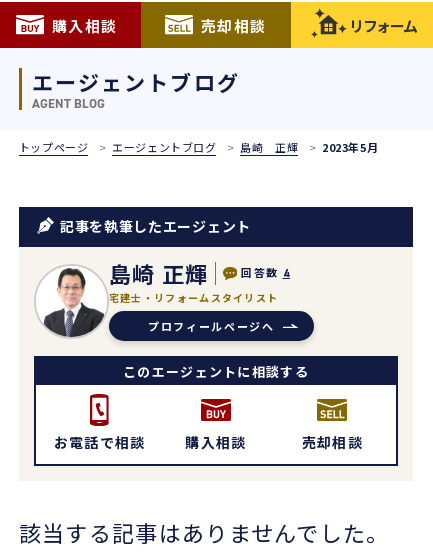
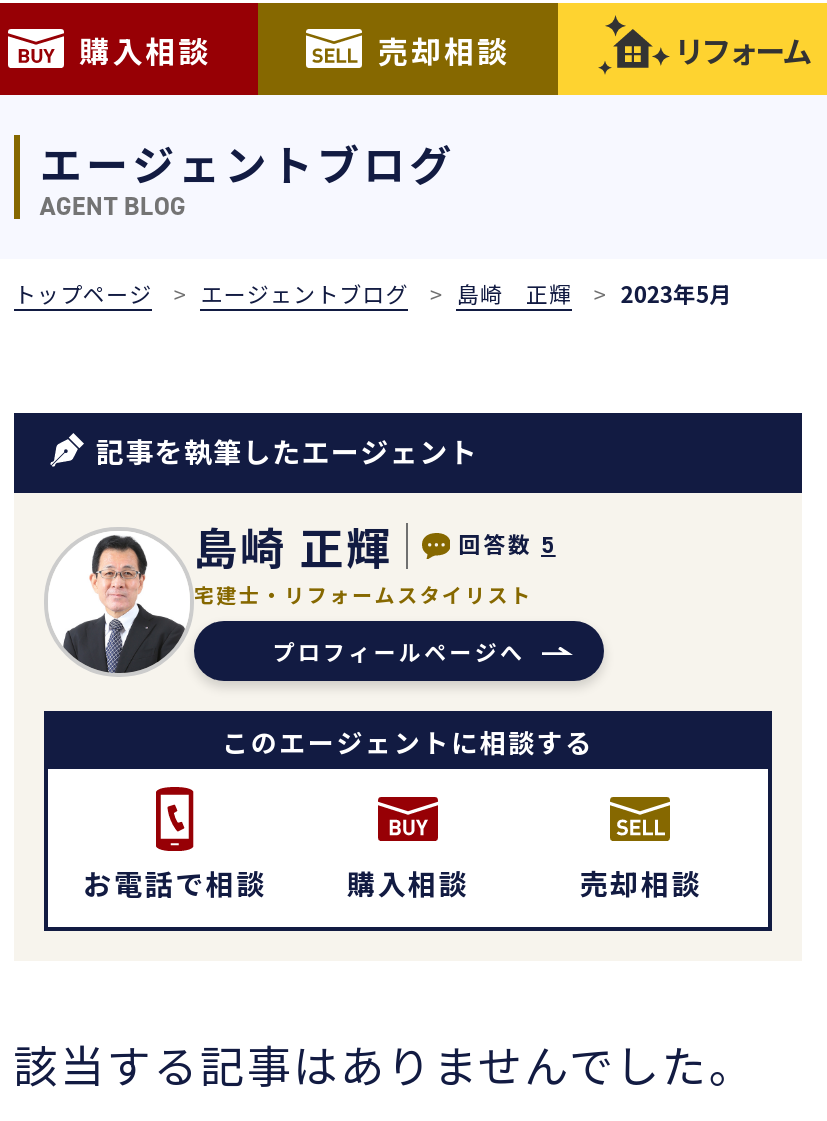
[241,264,290,280] 回答数 4 -> [459,527,556,559] 回答数 5

